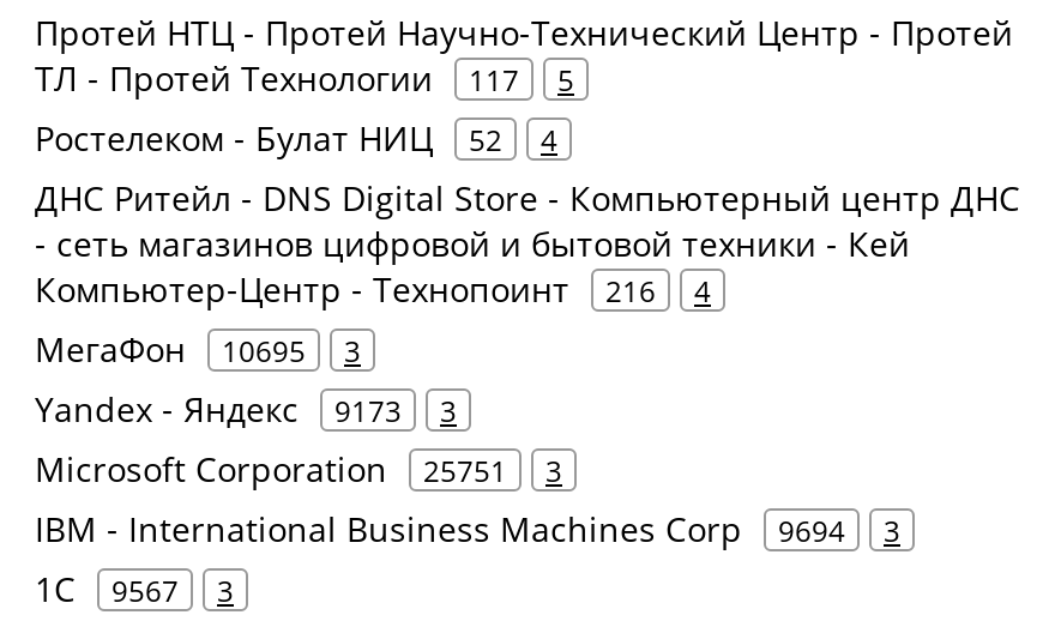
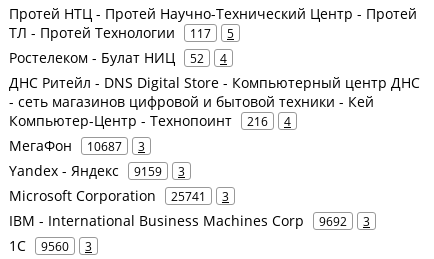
[35,326,361,372] МегаФон 10695 3 -> [9,136,145,155] МегаФон 10687 3
[35,386,457,432] Yandex - Яндекс 9173 3 -> [9,161,185,180] Yandex - Яндекс 9159 3
[35,446,562,492] Microsoft Corporation 25751 3 -> [9,186,229,205] Microsoft Corporation 25741 3
[35,506,900,551] IBM - International Business Machines Corp 9694 3 -> [9,211,370,230] IBM - International Business Machines Corp 9692 3
[35,566,234,611] 1С 9567 3 -> [9,236,92,255] 1С 9560 3

